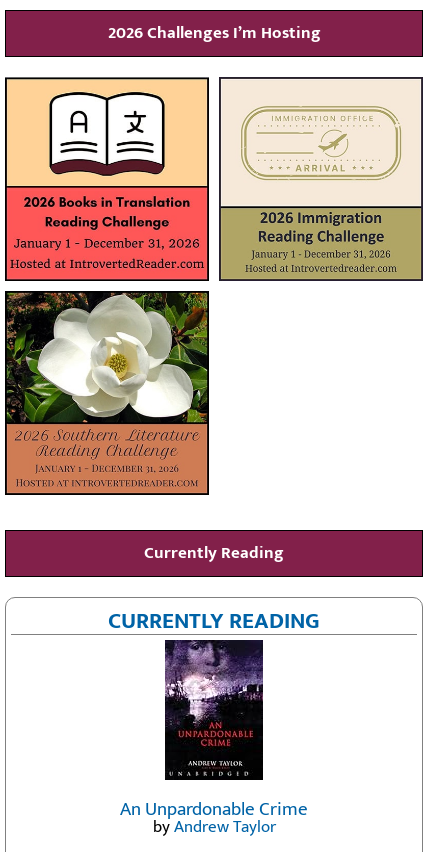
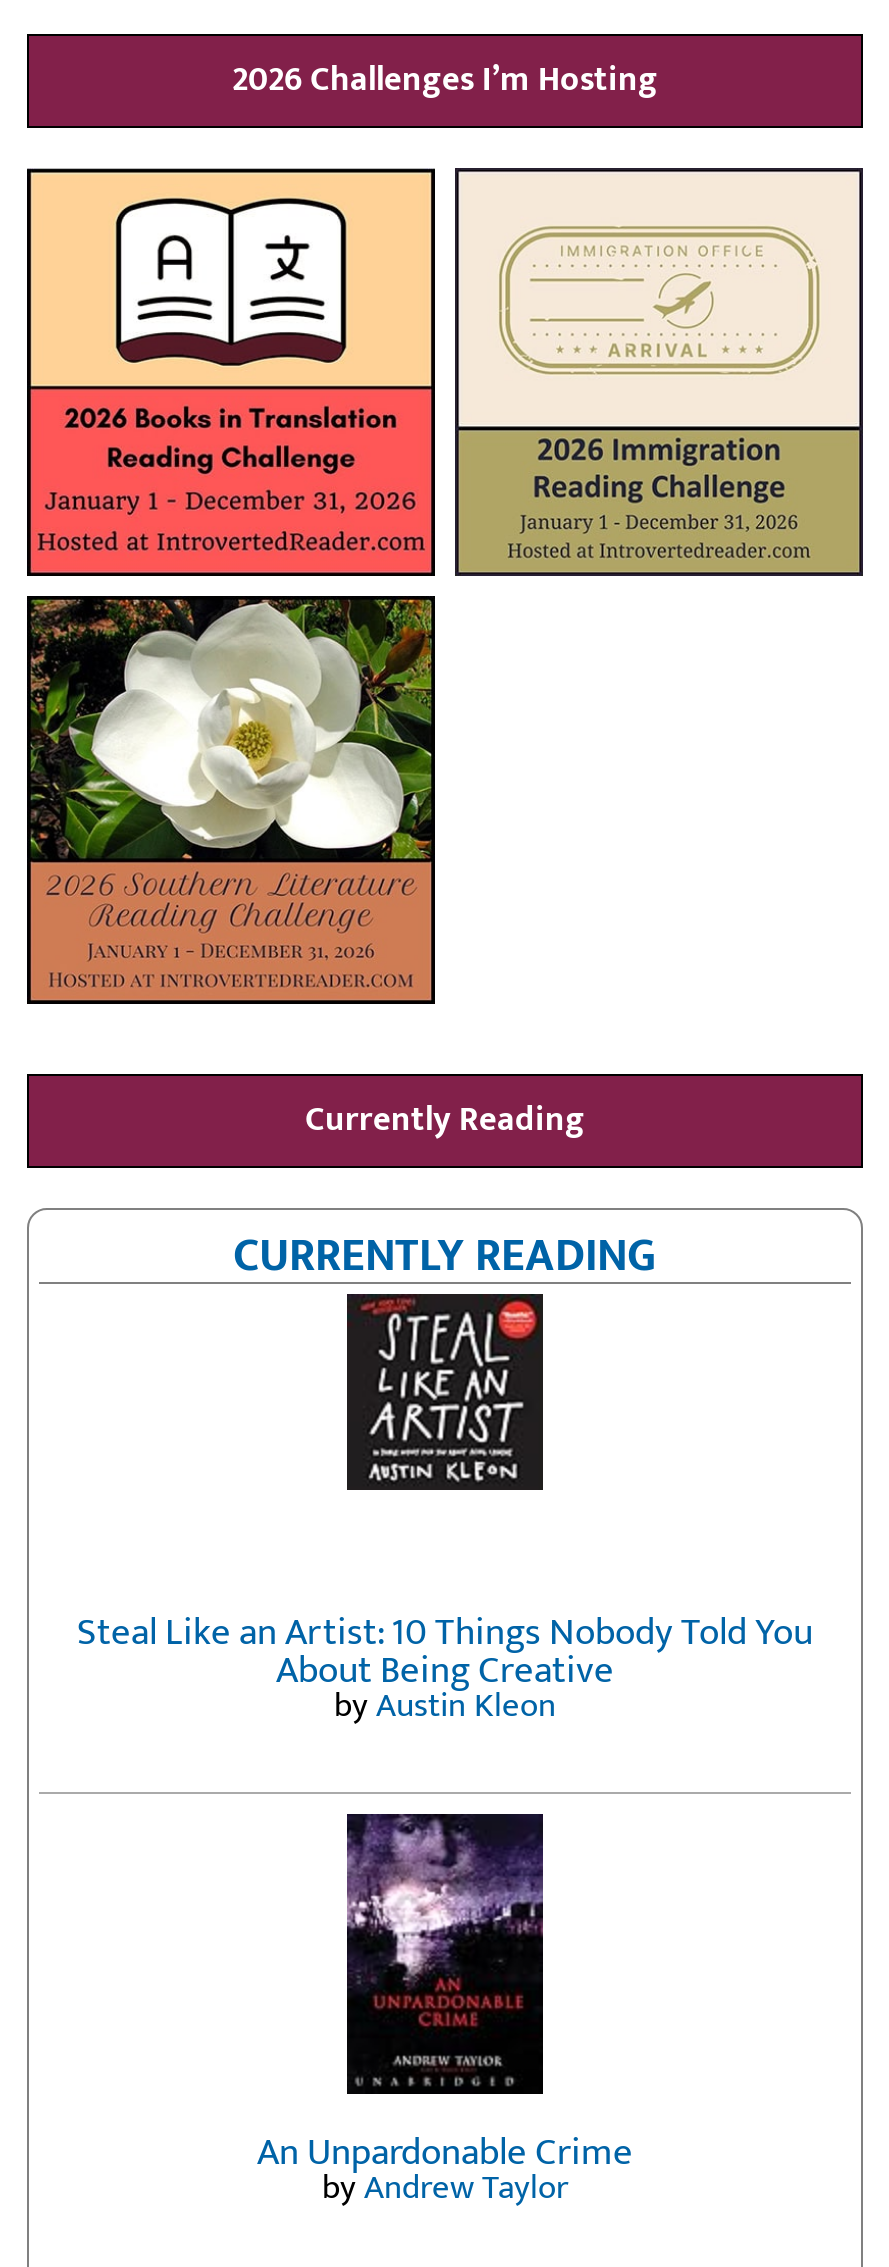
none -> [77,1300,813,1734] [image] | Steal Like an Artist: 10 Things Nobody Told You | About Being Creative | byAustin Kleon

